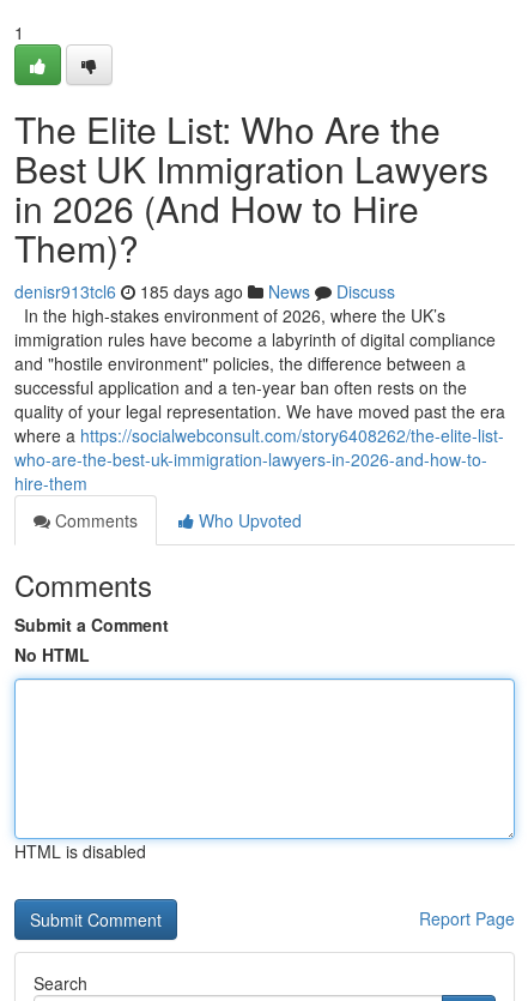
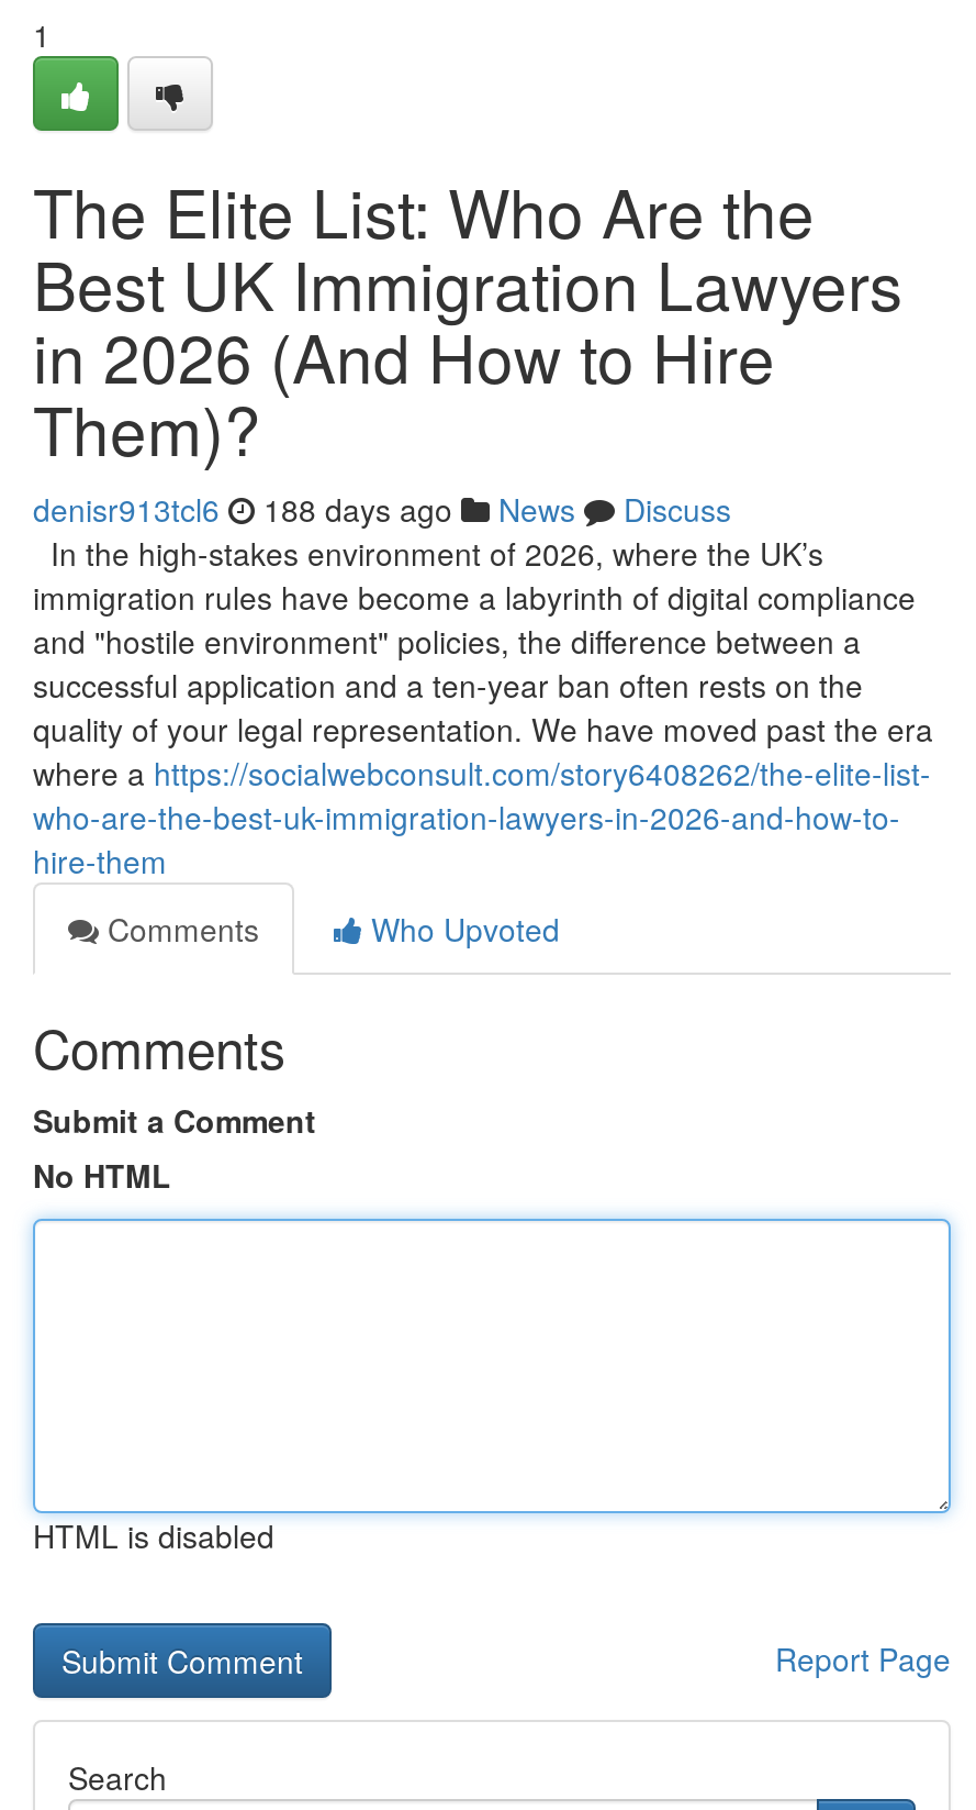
[14,279,395,303] denisr913tcl6 185 days ago News Discuss -> [33,487,731,531] denisr913tcl6 188 days ago News Discuss

